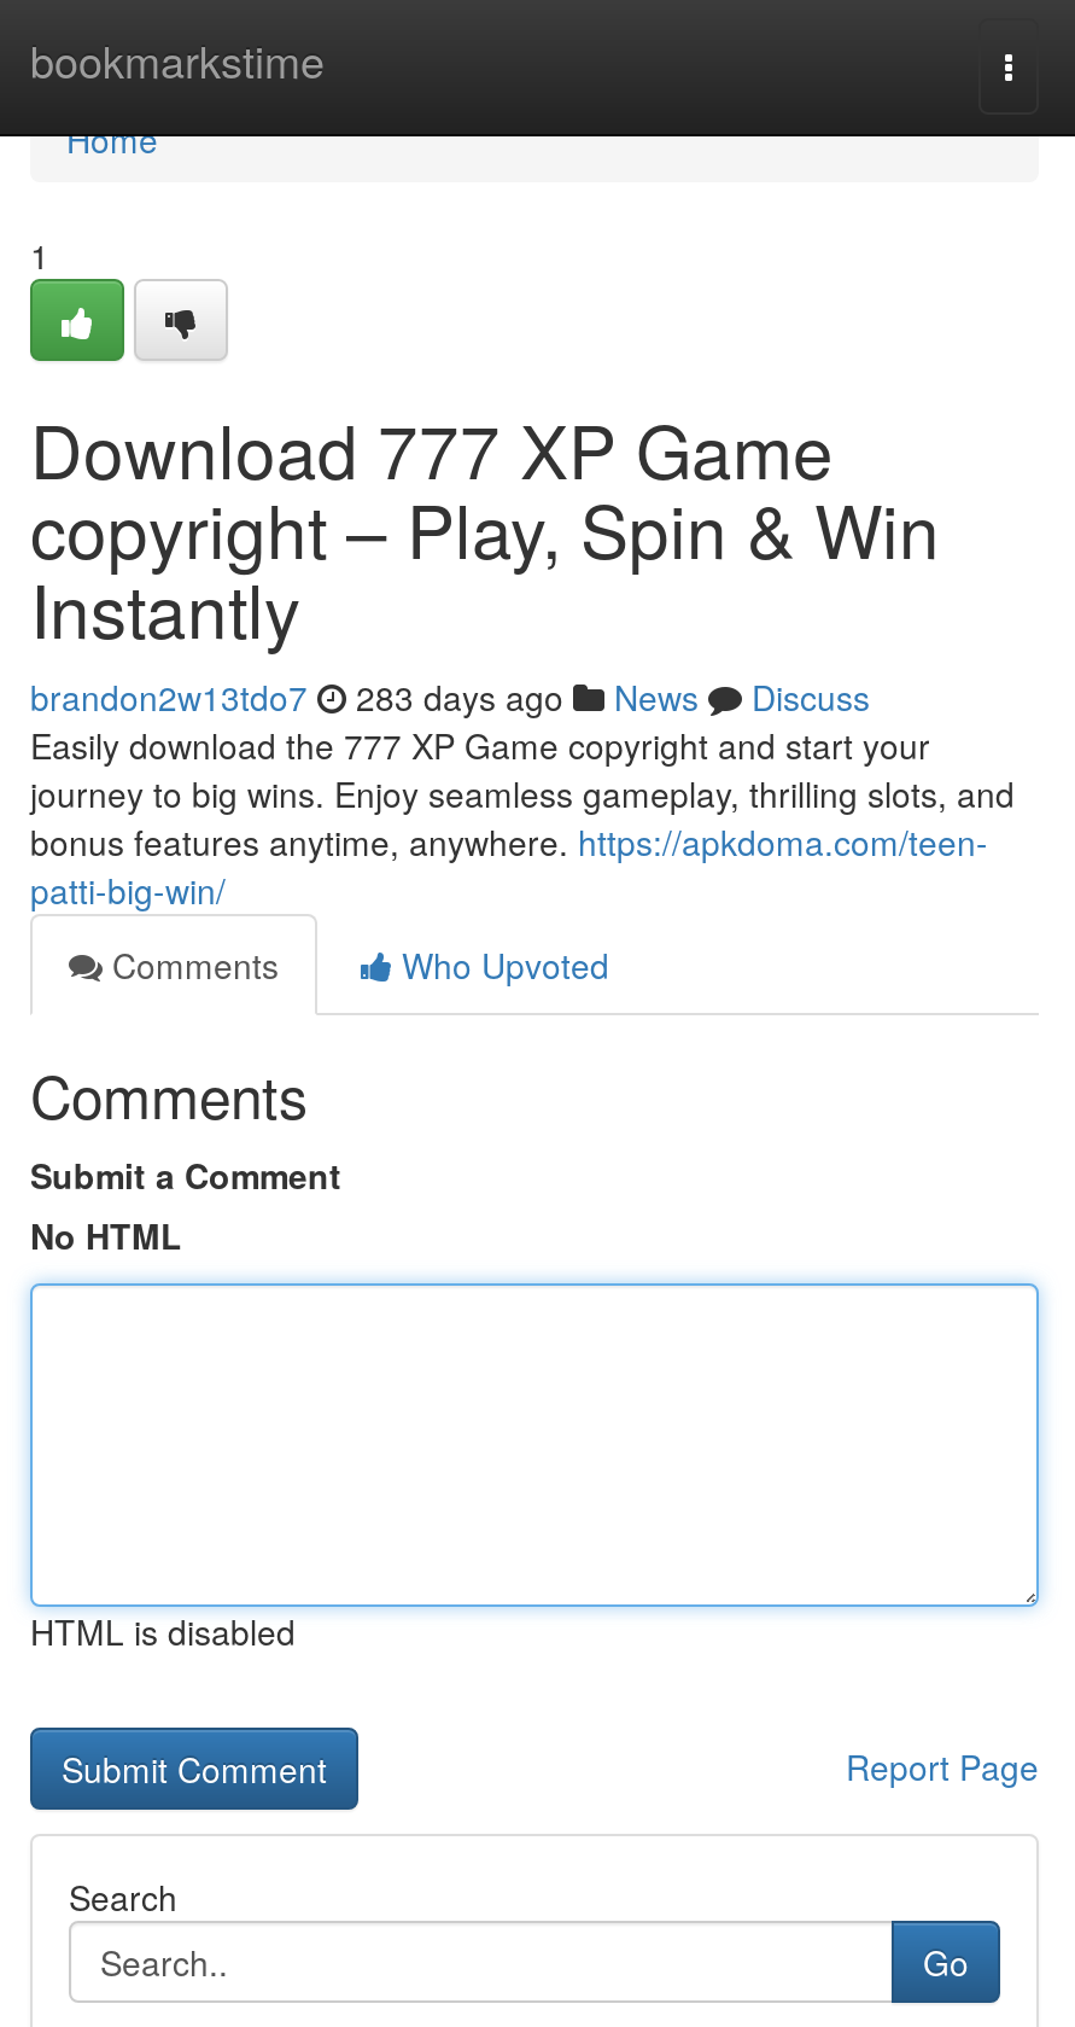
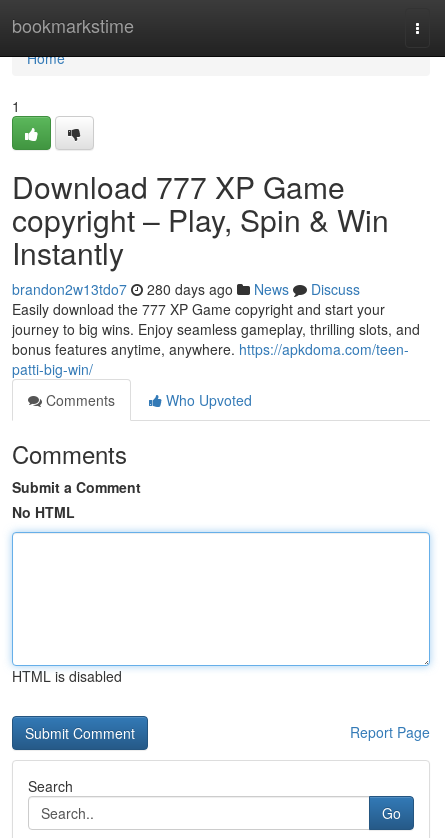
[30,672,870,721] brandon2w13tdo7 283 days ago News Discuss -> [12,279,360,299] brandon2w13tdo7 280 days ago News Discuss

